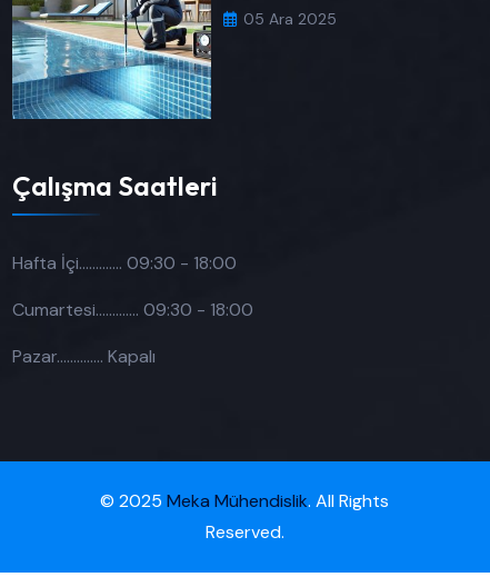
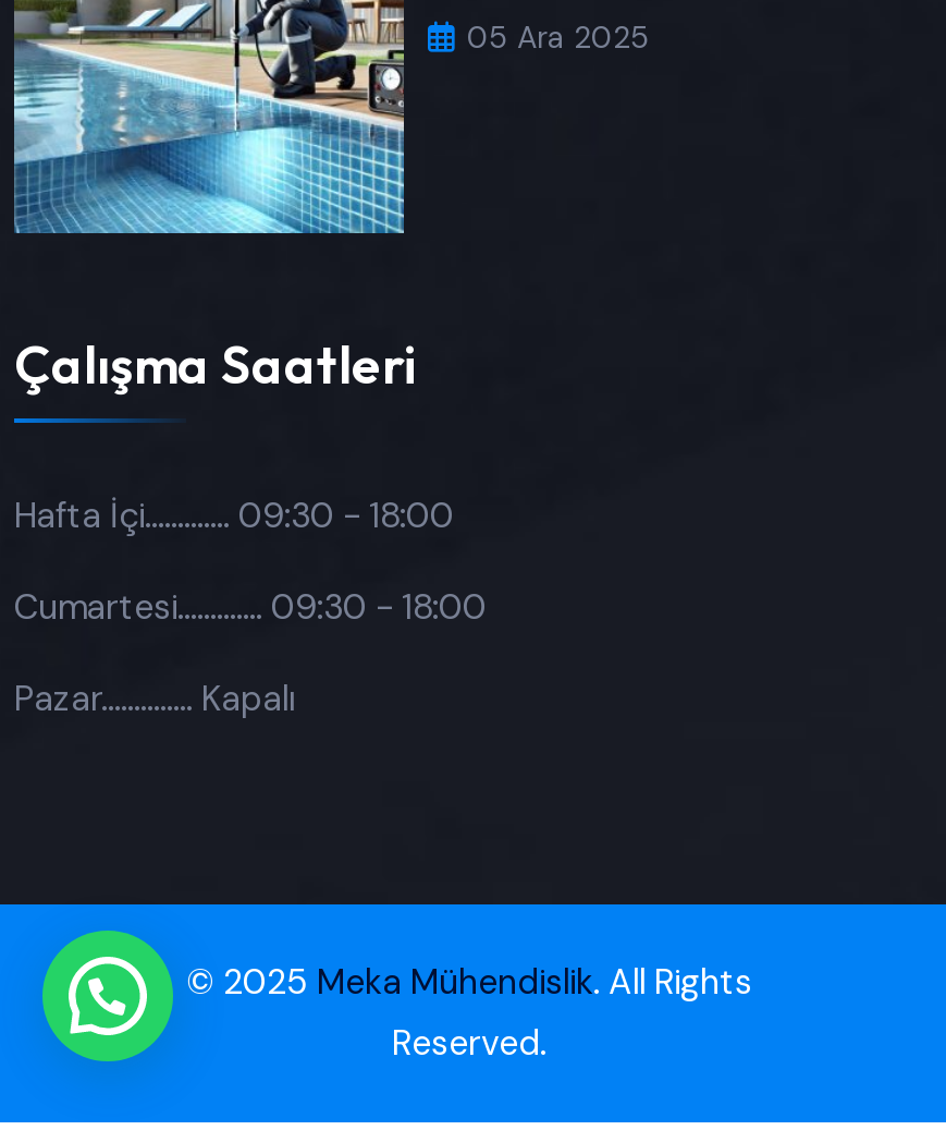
none -> [40,928,175,1064] [image]

